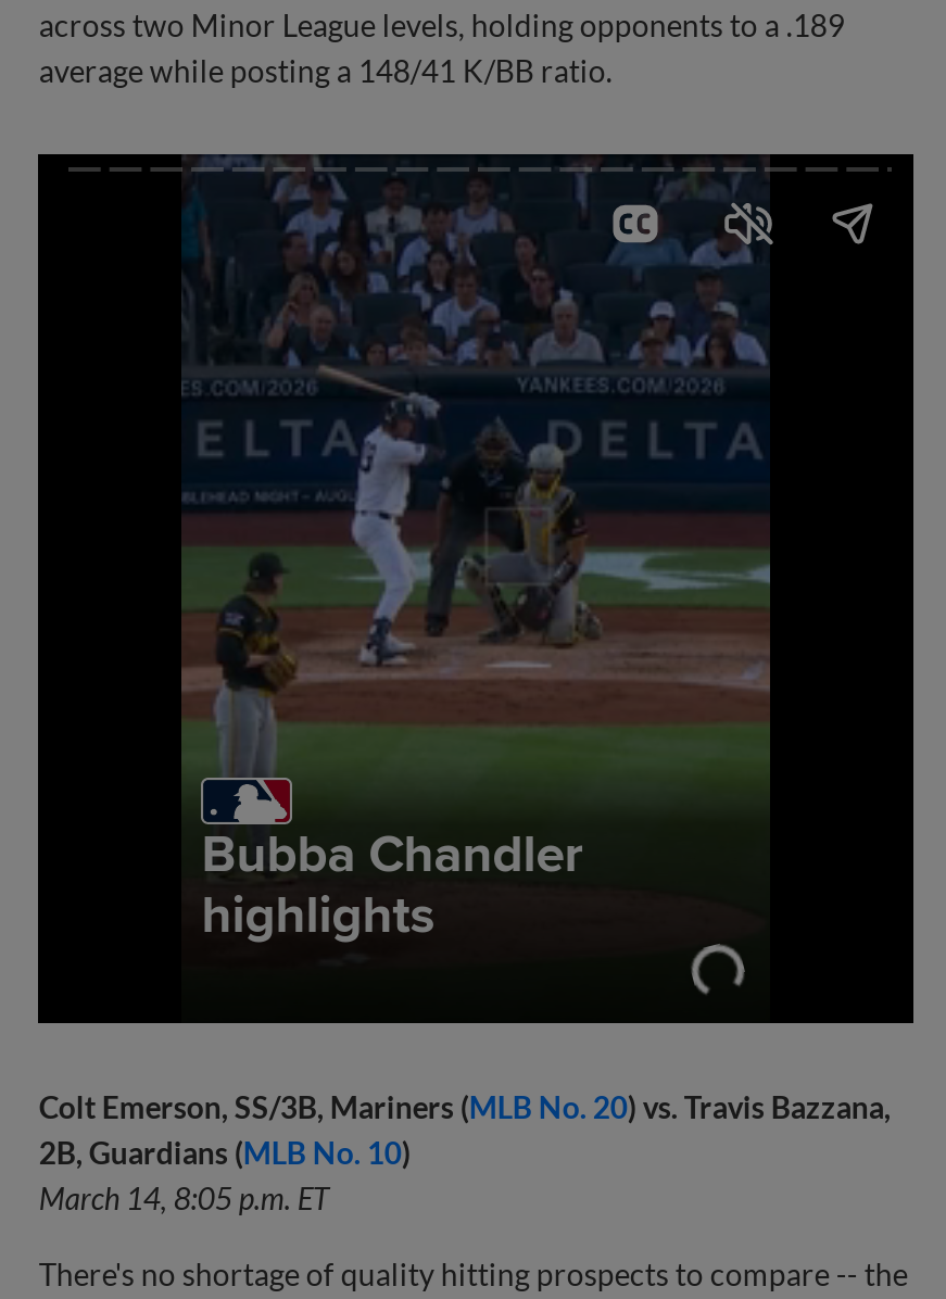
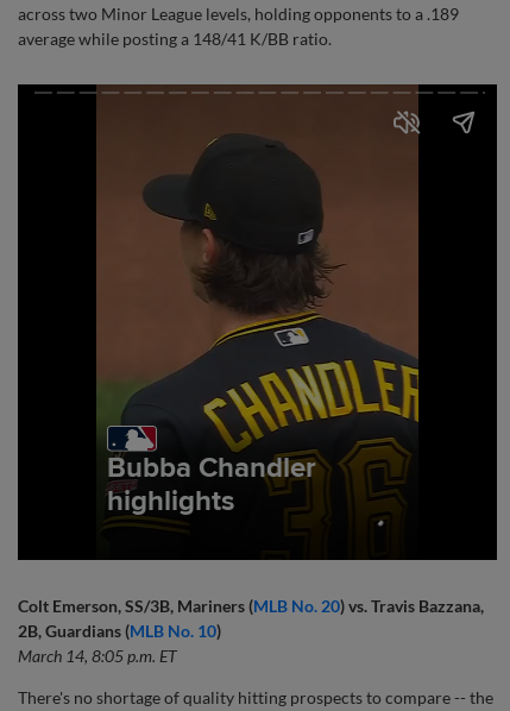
[181,152,772,997] [image] -> [95,83,420,543] [image]

